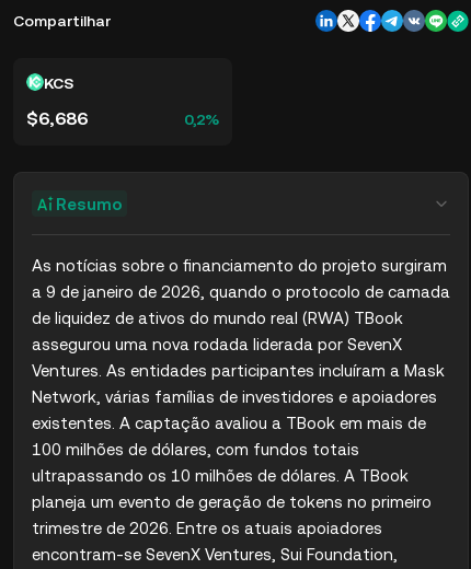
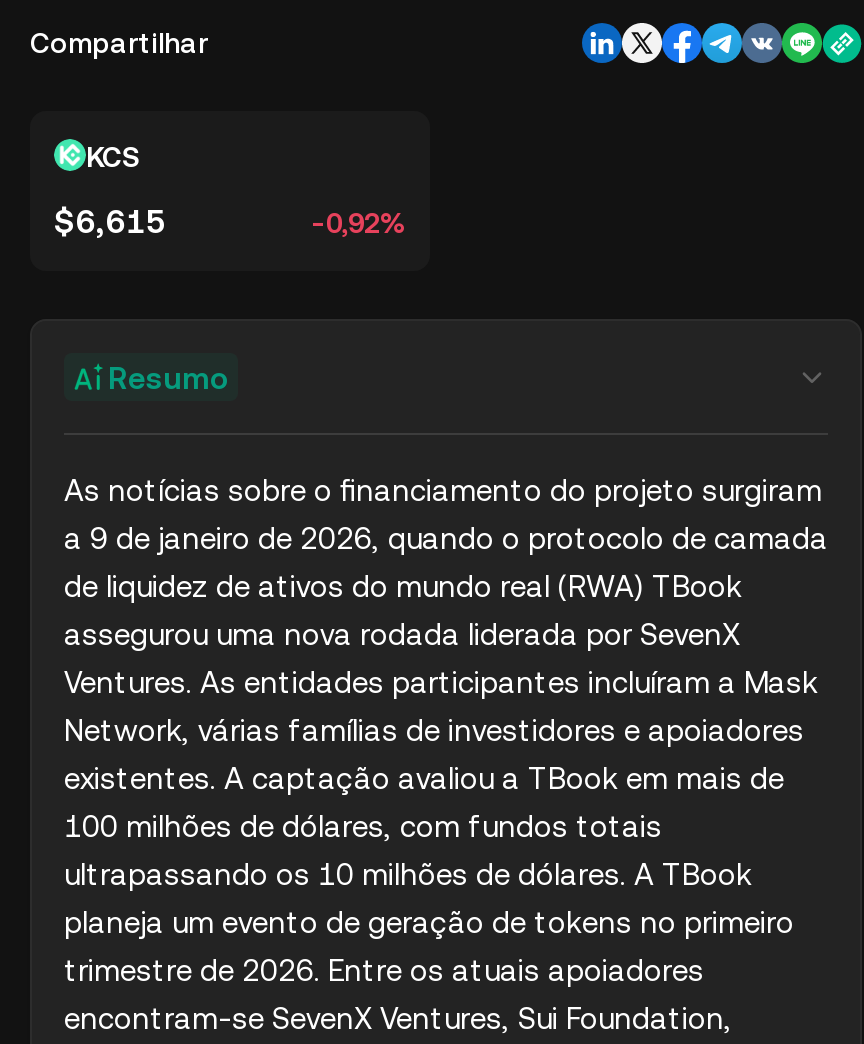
[26,108,88,129] $6,686 -> [54,203,166,241] $6,615
[184,111,219,128] 0,2% -> [312,207,406,239] -0,92%

